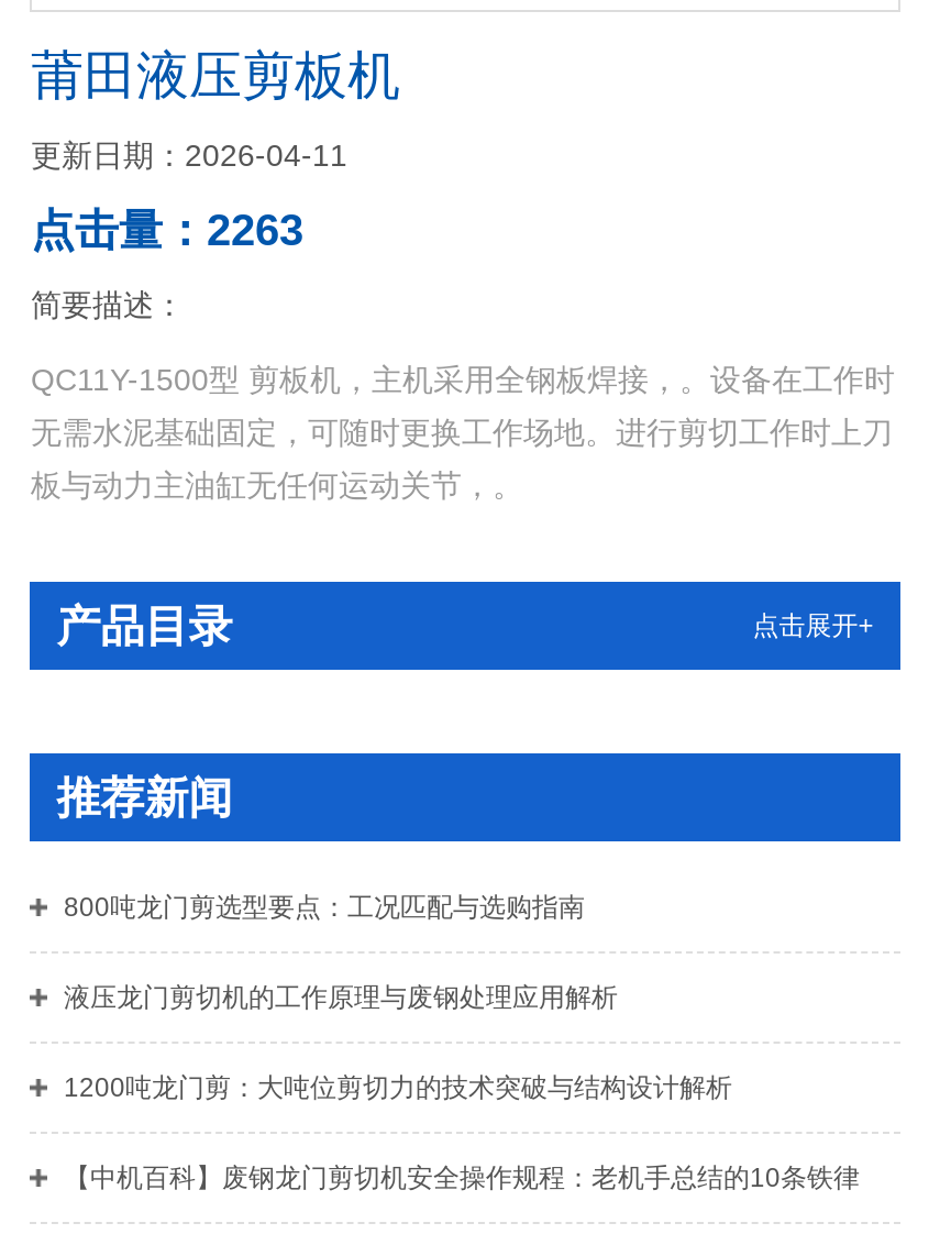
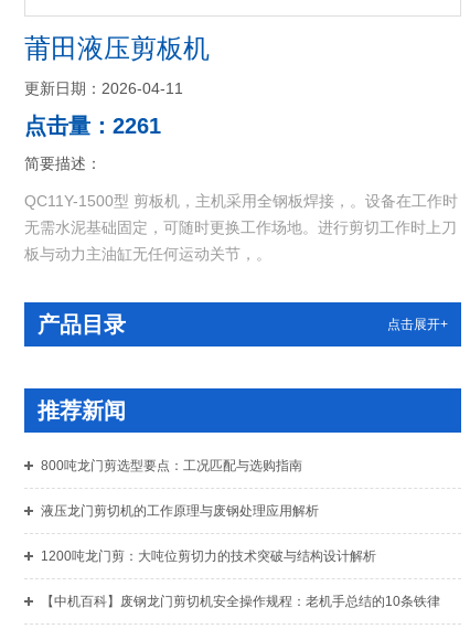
[31,205,303,254] 点击量：2263 -> [25,113,162,138] 点击量：2261

